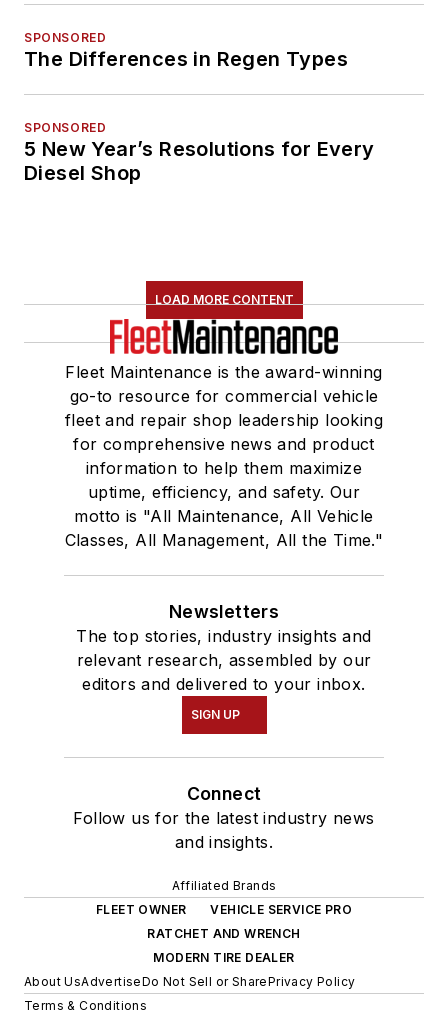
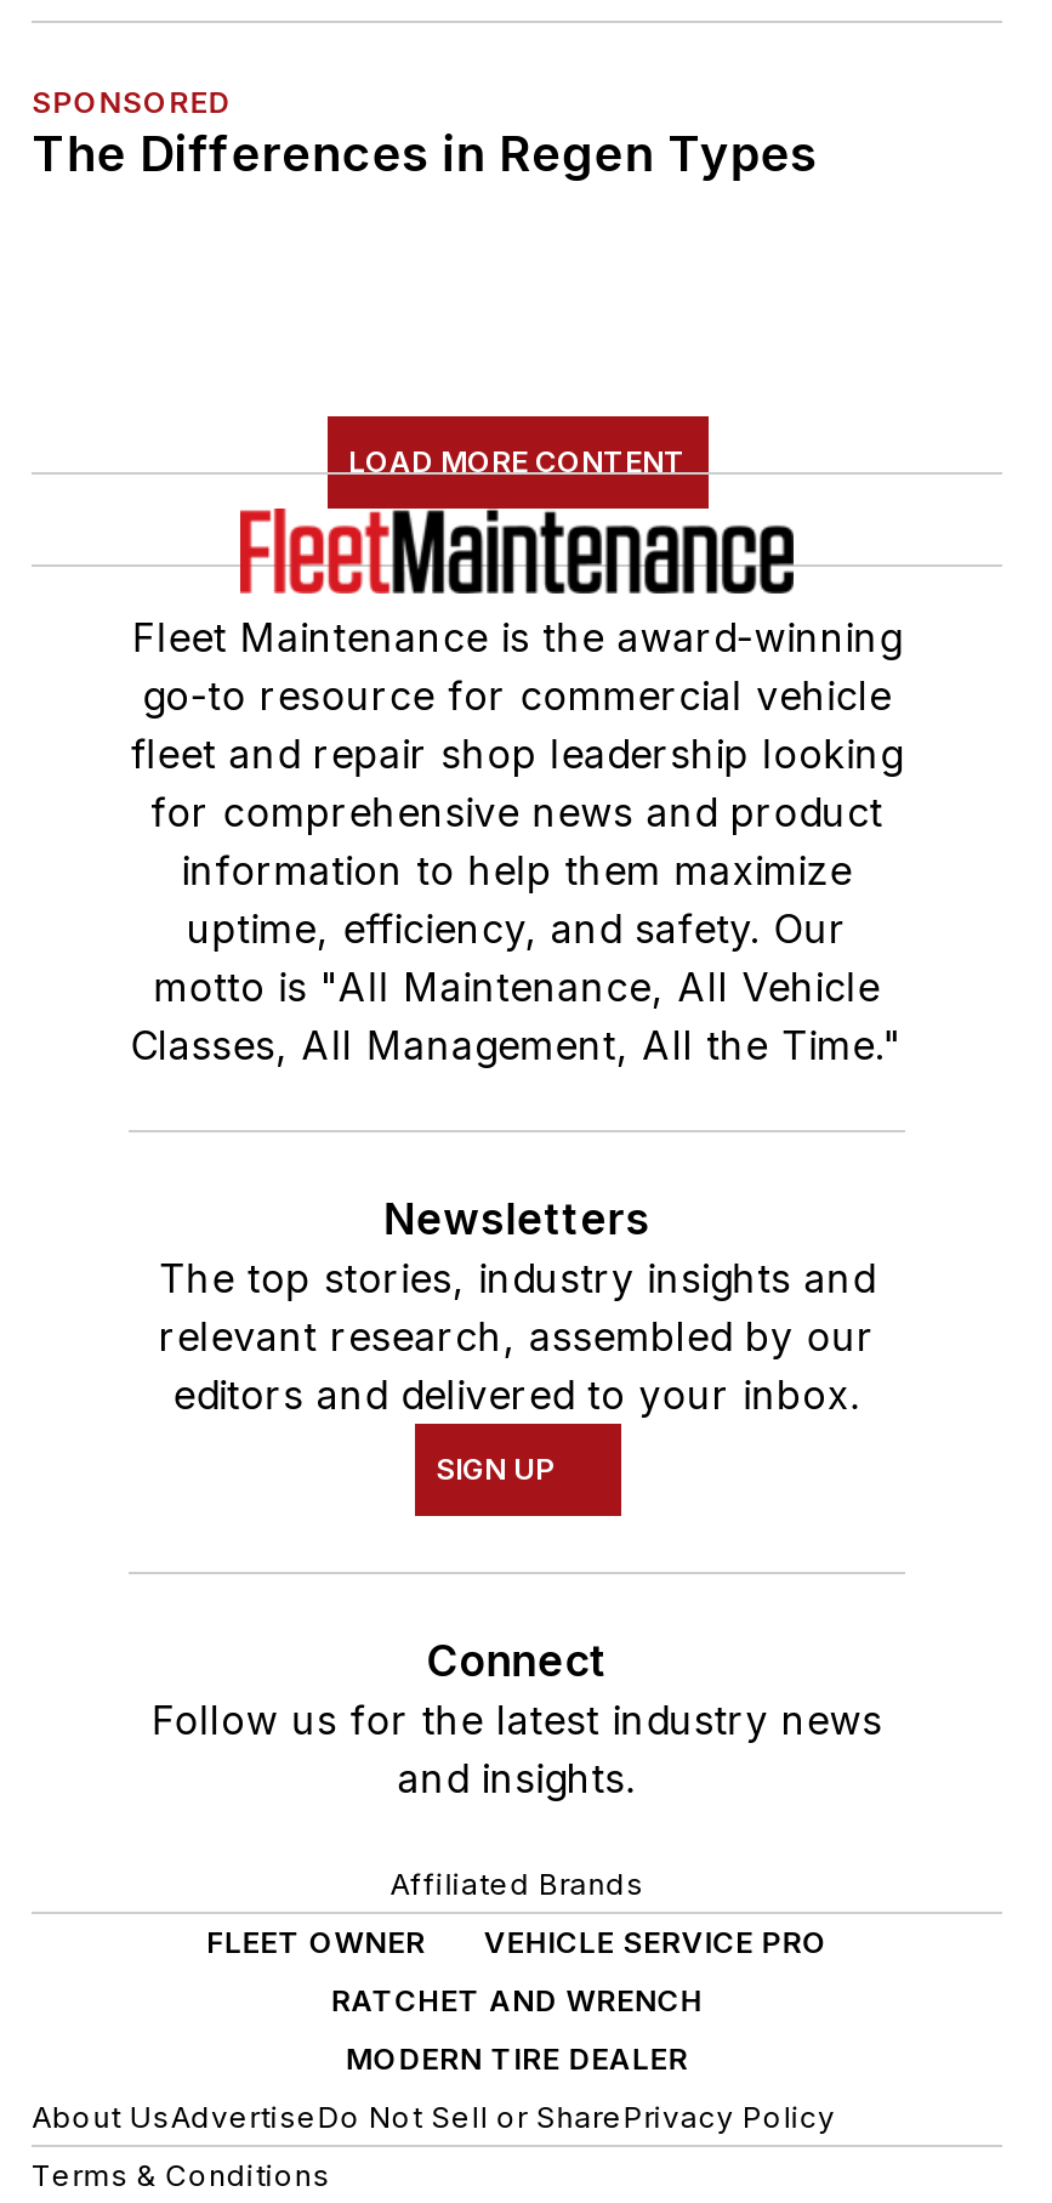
[24,120,375,185] SPONSORED | 5 New Year’s Resolutions for Every | Diesel Shop -> none

